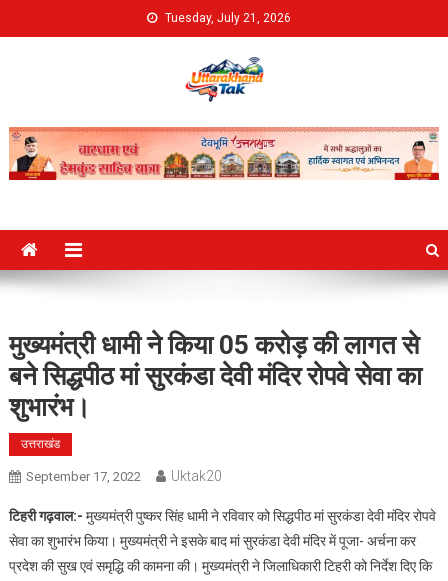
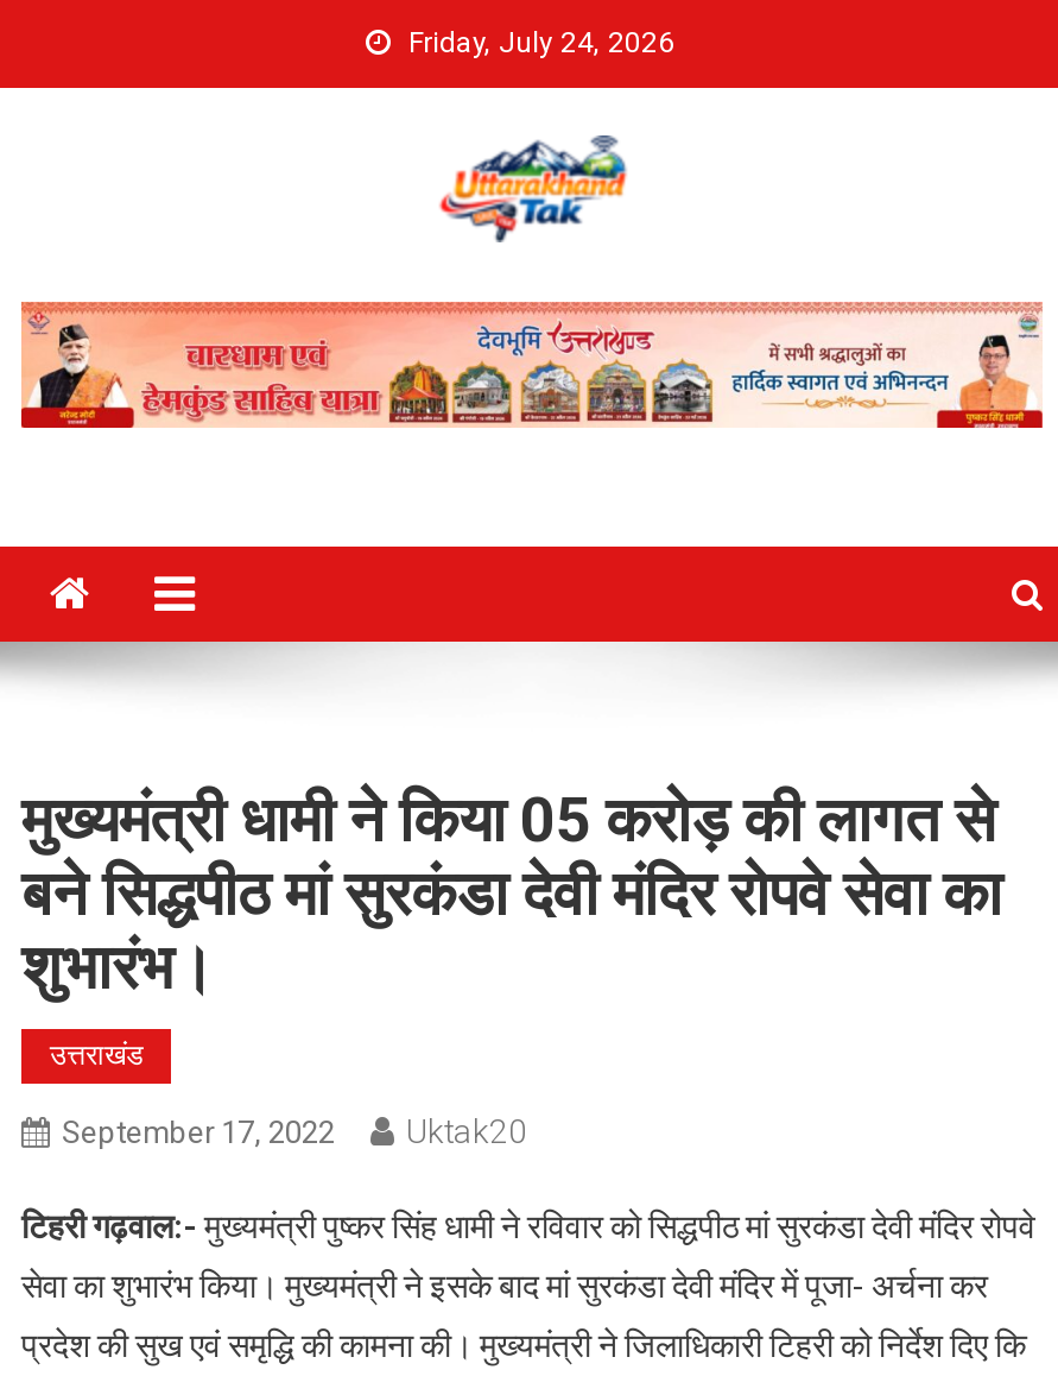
[165,11,291,25] Tuesday, July 21, 2026 -> [408,26,674,59] Friday, July 24, 2026

